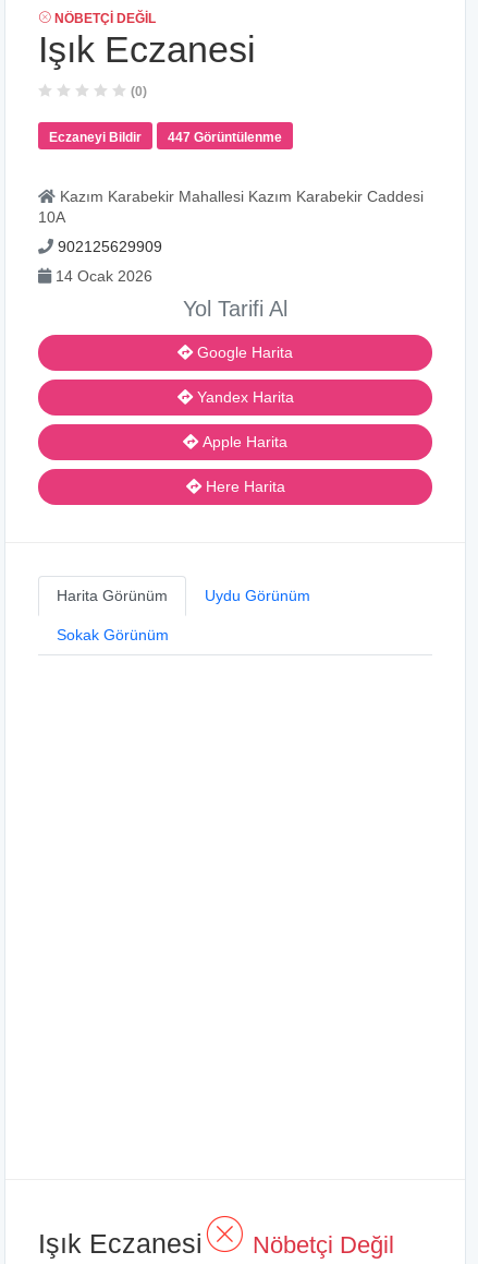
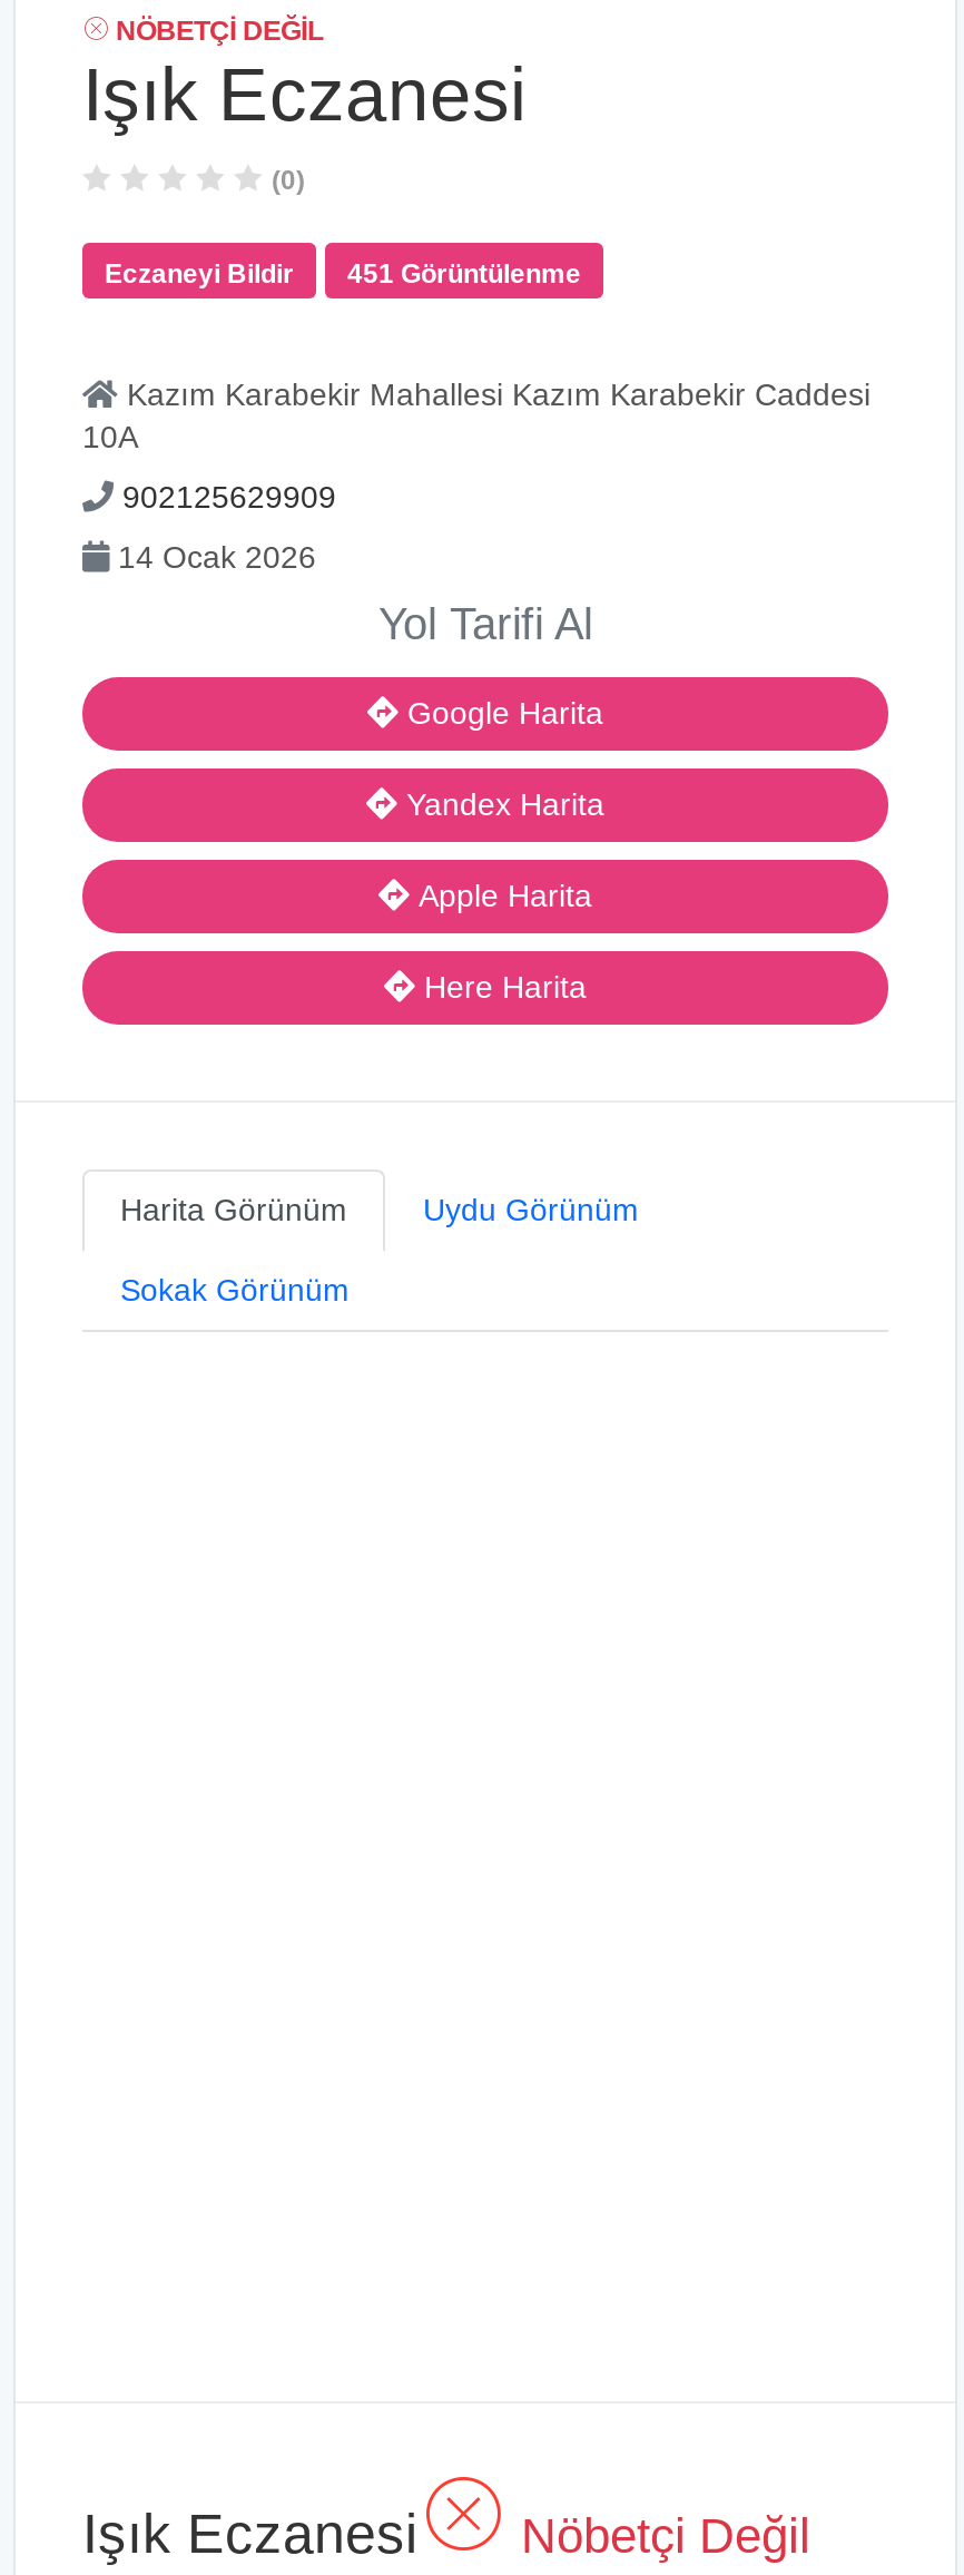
[168,130,282,145] 447 Görüntülenme -> [347,258,581,290] 451 Görüntülenme

